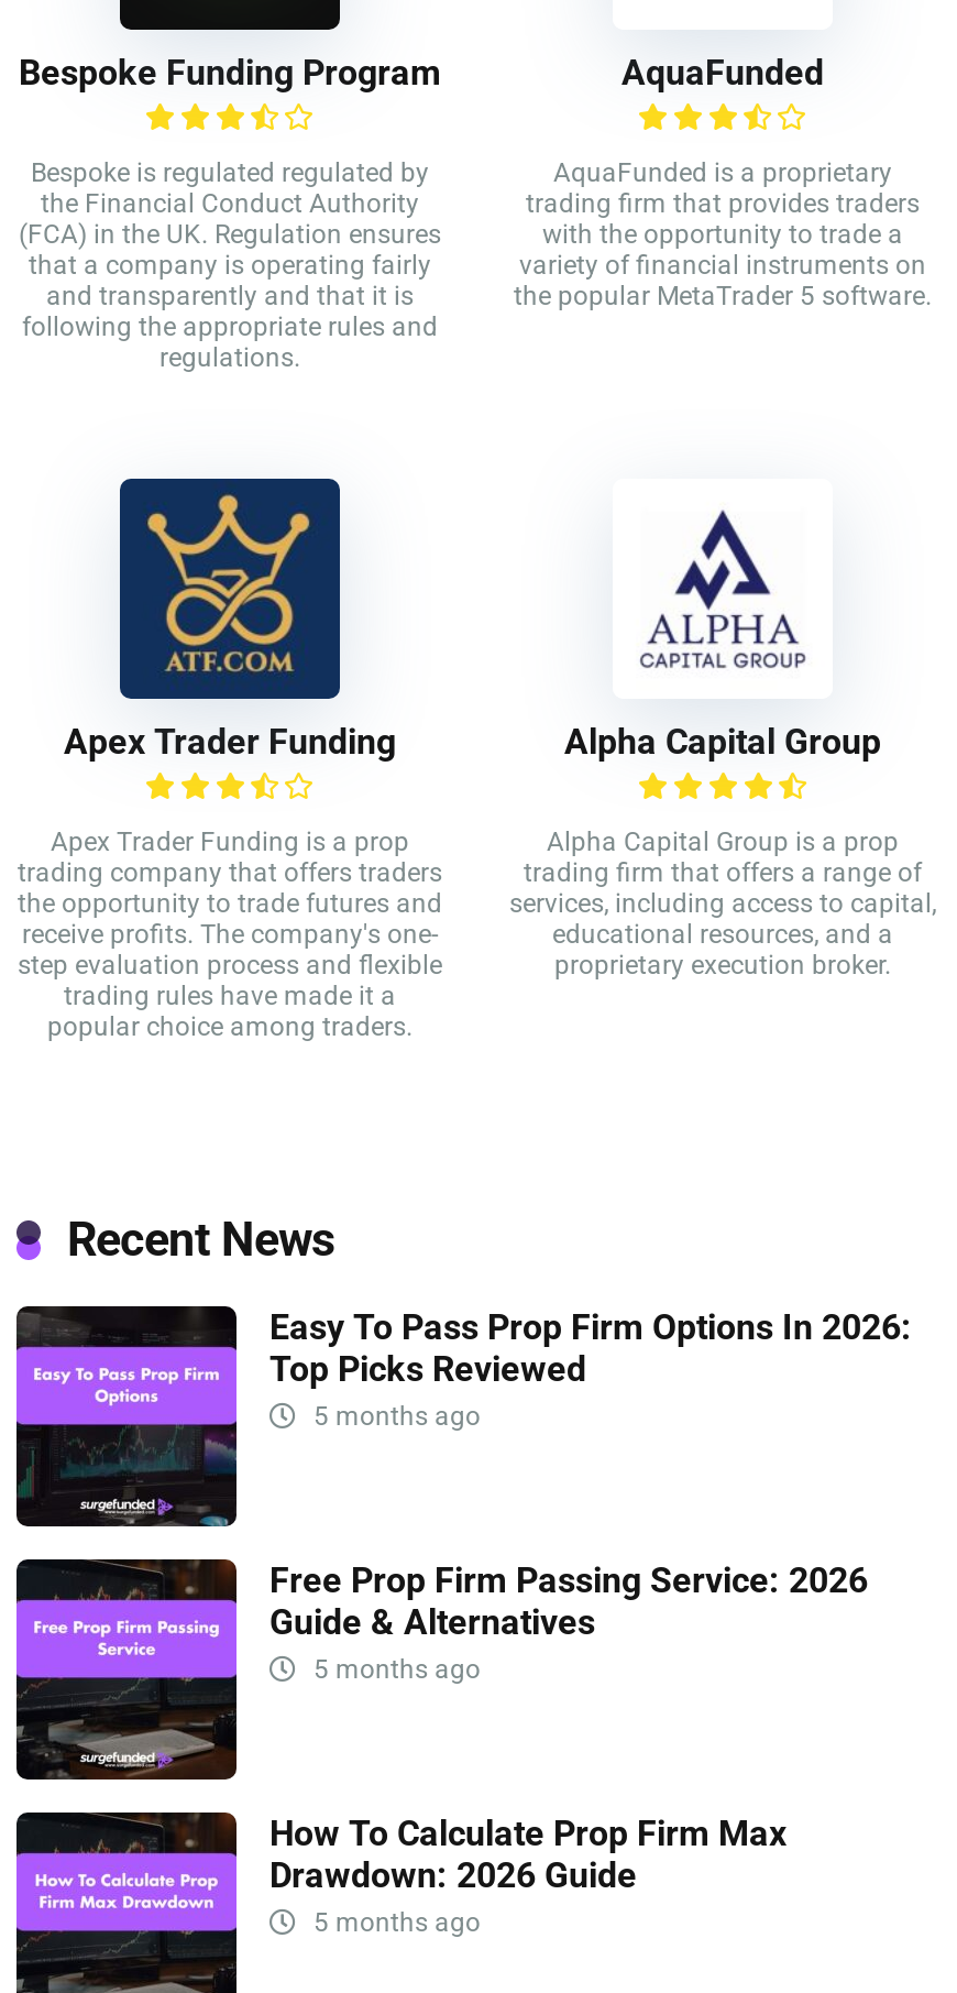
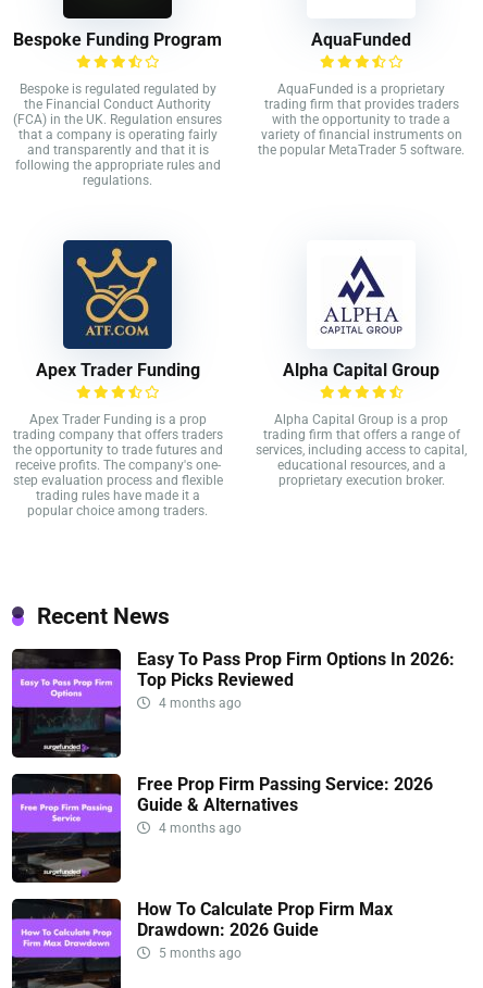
[307,1400,481,1431] 5 months ago -> [156,695,242,710] 4 months ago
[307,1653,481,1684] 5 months ago -> [156,820,242,835] 4 months ago

